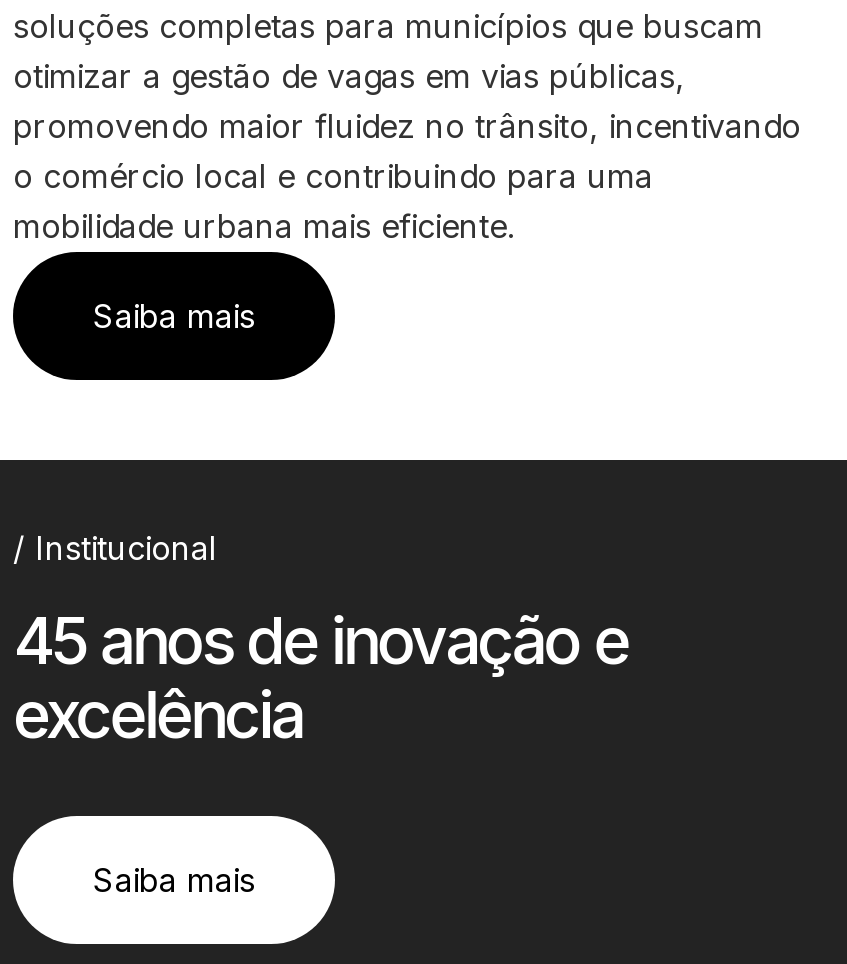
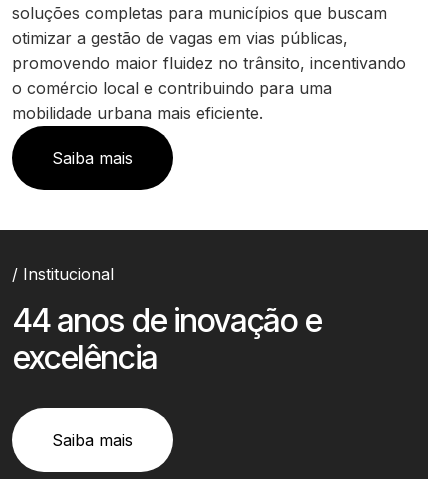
[13,603,628,681] 45 anos de inovação e -> [12,301,321,340] 44 anos de inovação e

